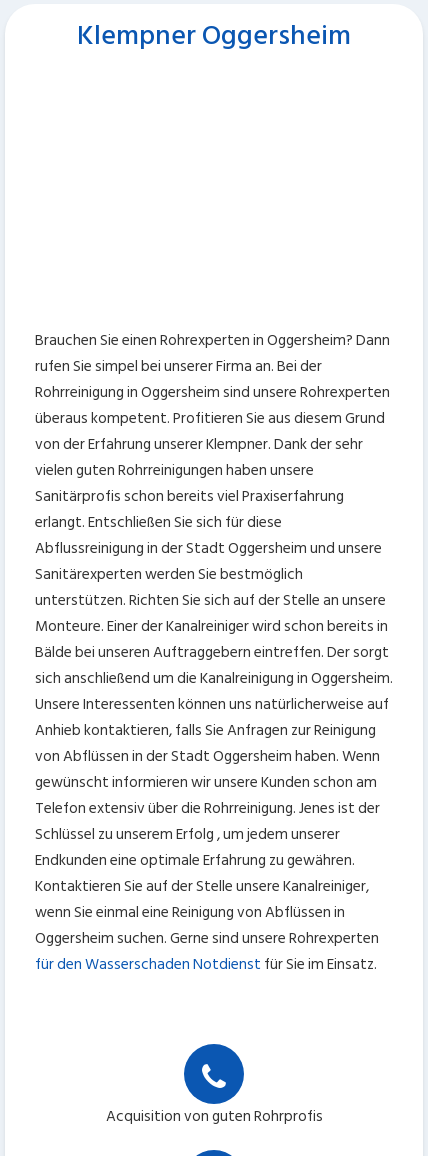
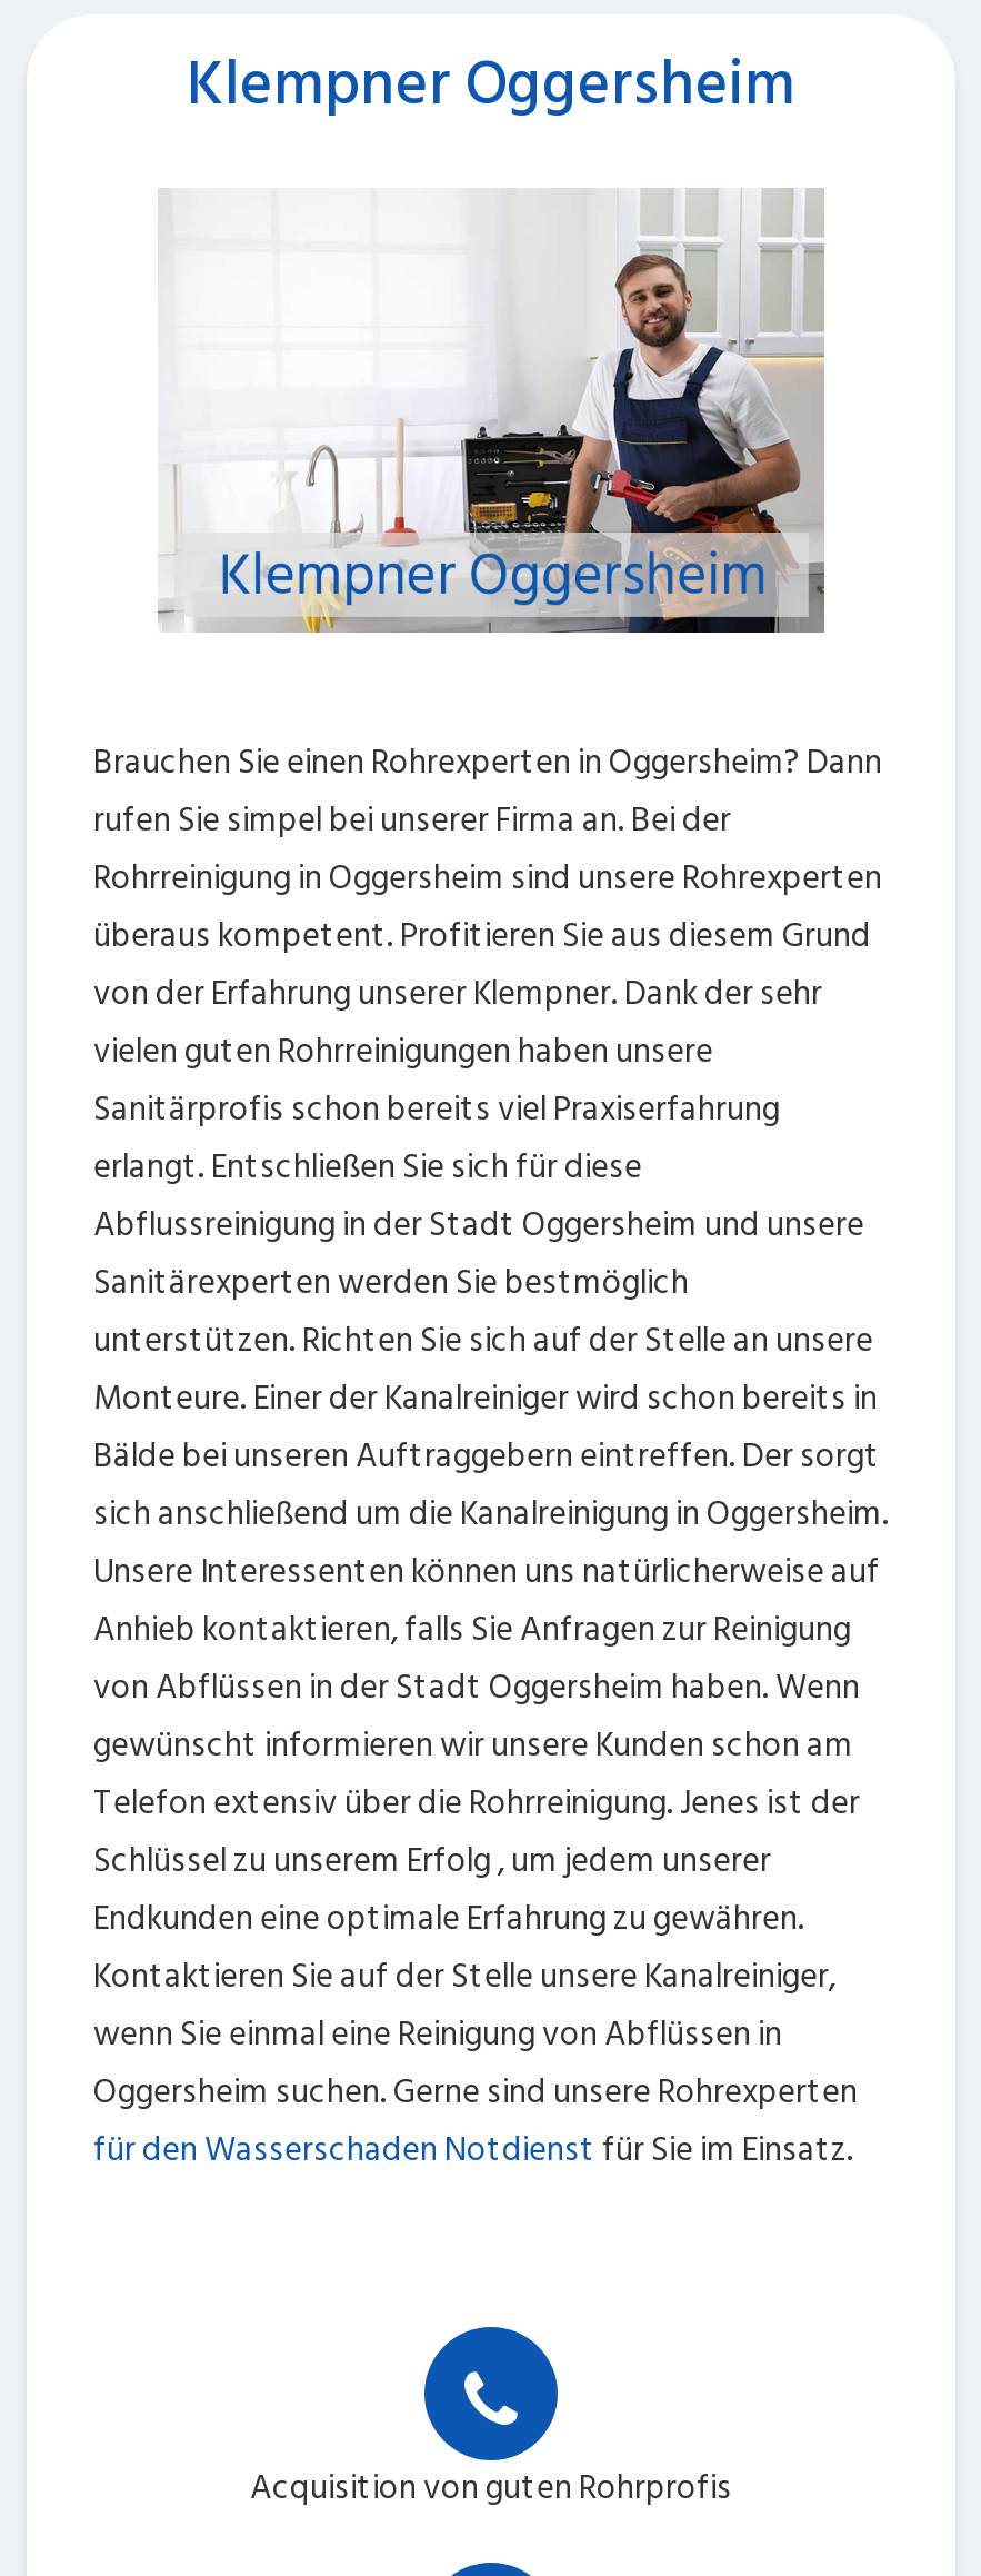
none -> [158,188,827,635] [image]

